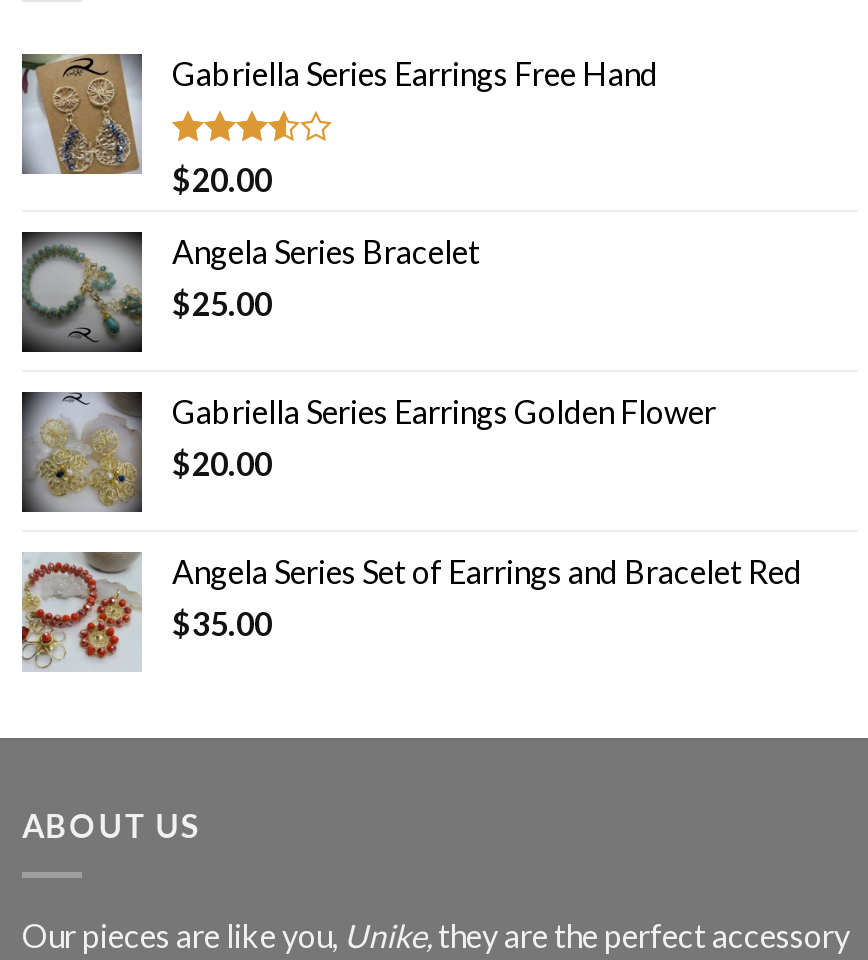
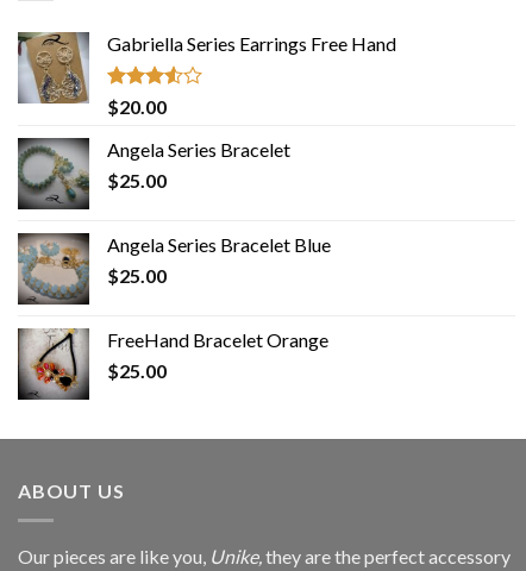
[20,390,716,514] [image] | Gabriella Series Earrings Golden Flower | $20.00 -> [17,232,331,306] [image] | Angela Series Bracelet Blue | $25.00
[20,550,802,672] [image] | Angela Series Set of Earrings and Bracelet Red | $35.00 -> [17,327,328,401] [image] | FreeHand Bracelet Orange | $25.00

